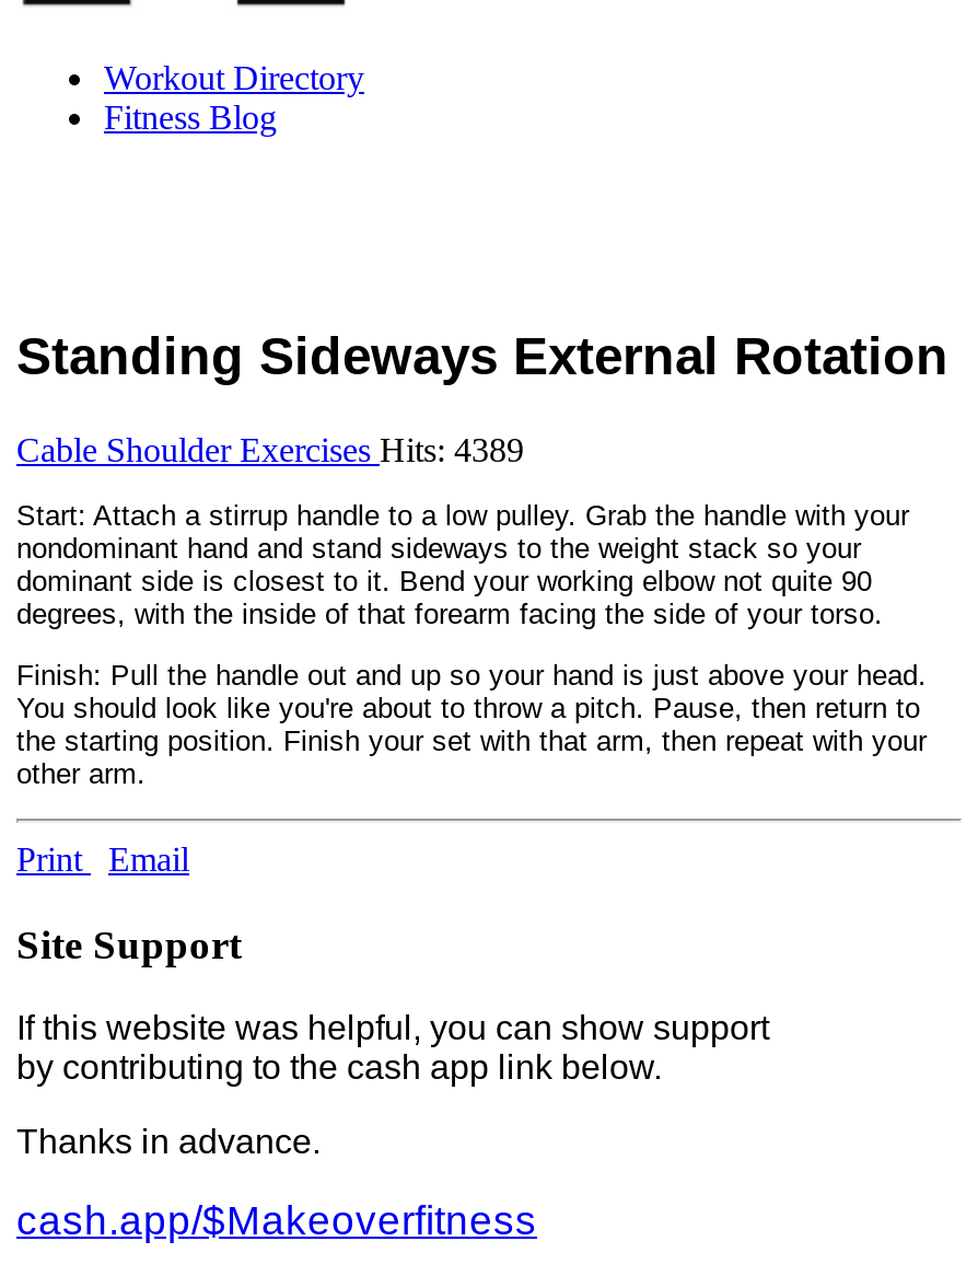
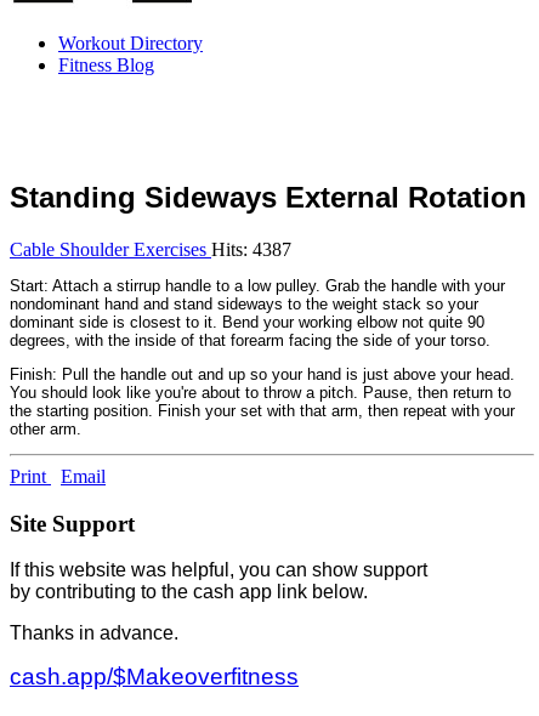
[16,431,524,468] Cable Shoulder Exercises Hits: 4389 -> [10,239,291,259] Cable Shoulder Exercises Hits: 4387

